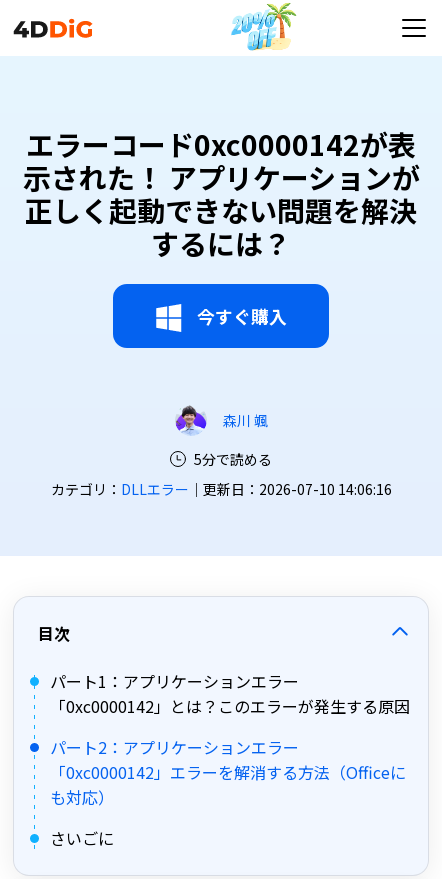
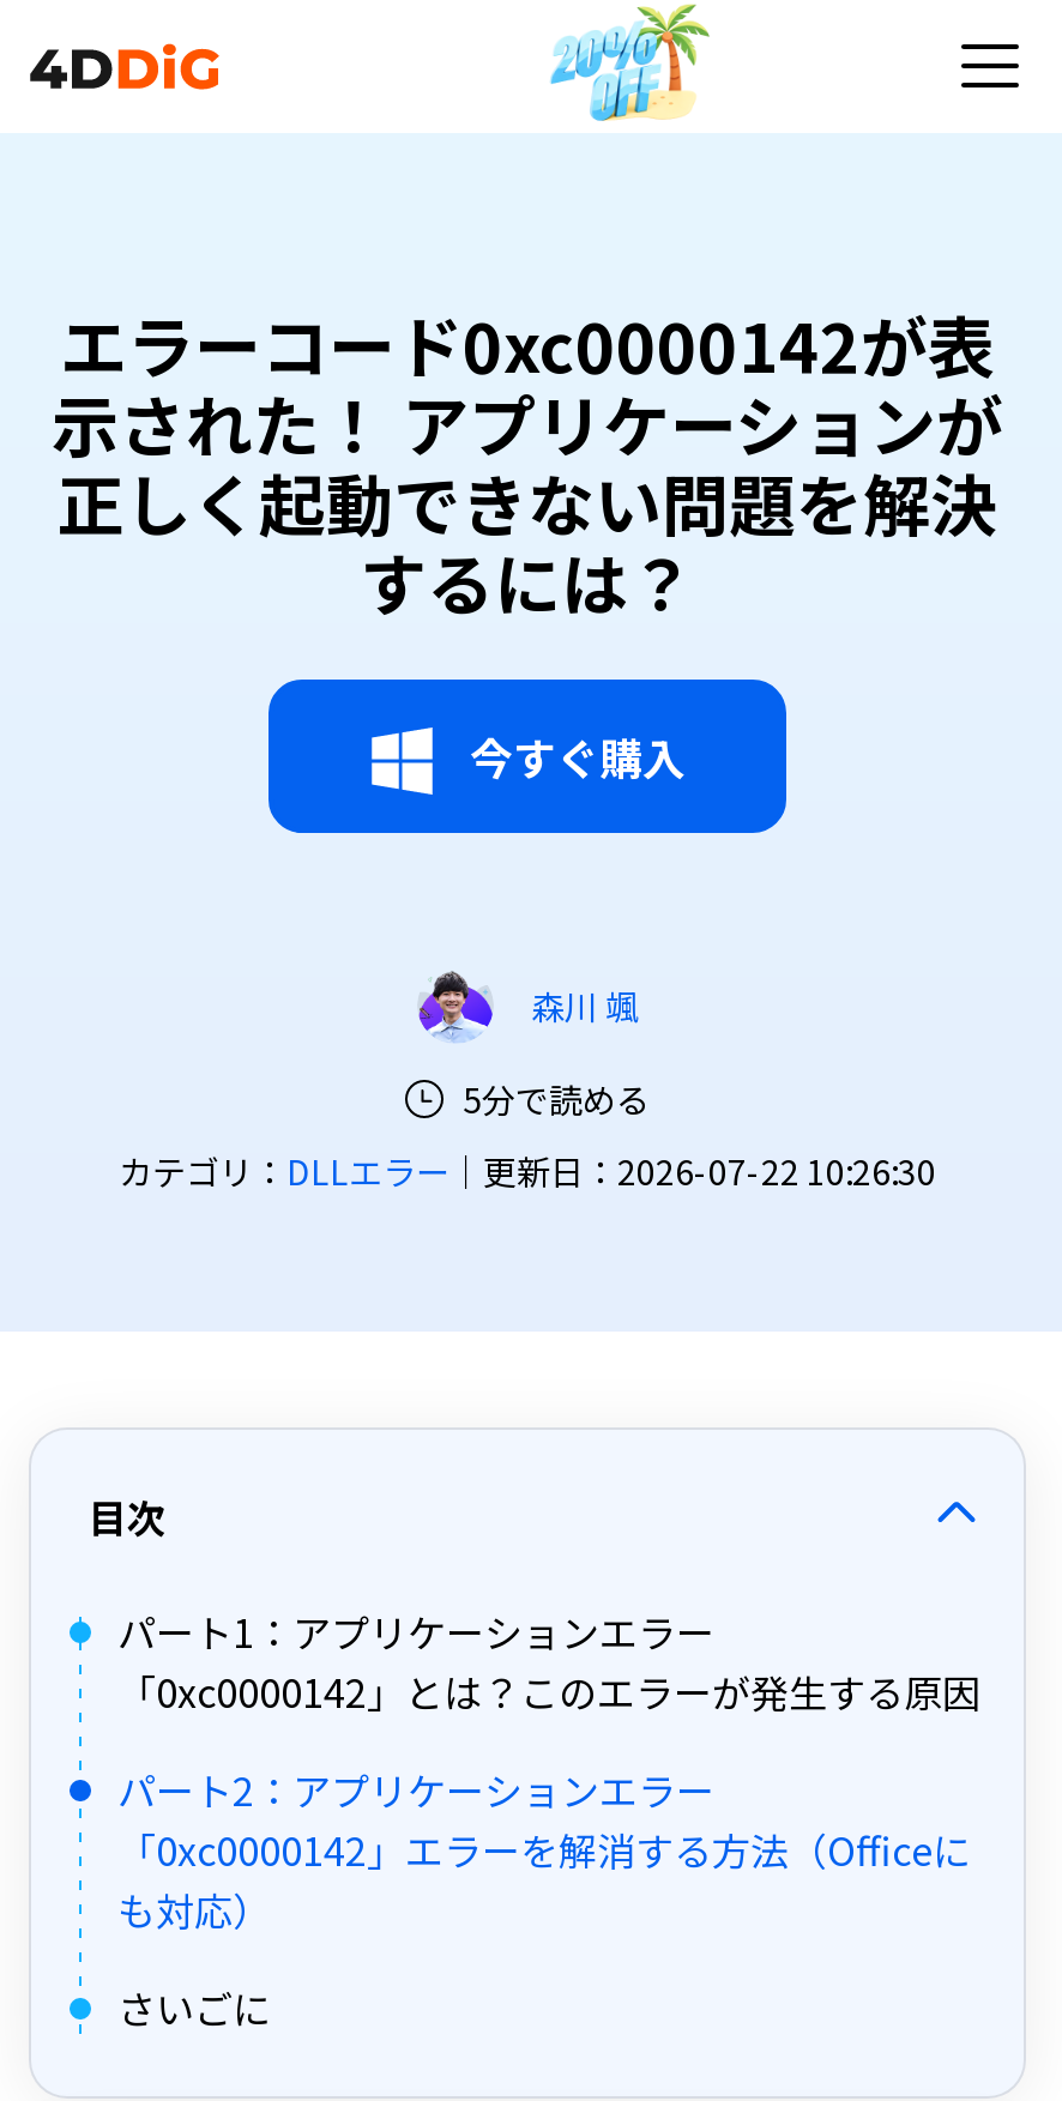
[50,479,391,499] カテゴリ：DLLエラー｜更新日：2026-07-10 14:06:16 -> [119,1147,936,1195] カテゴリ：DLLエラー｜更新日：2026-07-22 10:26:30

